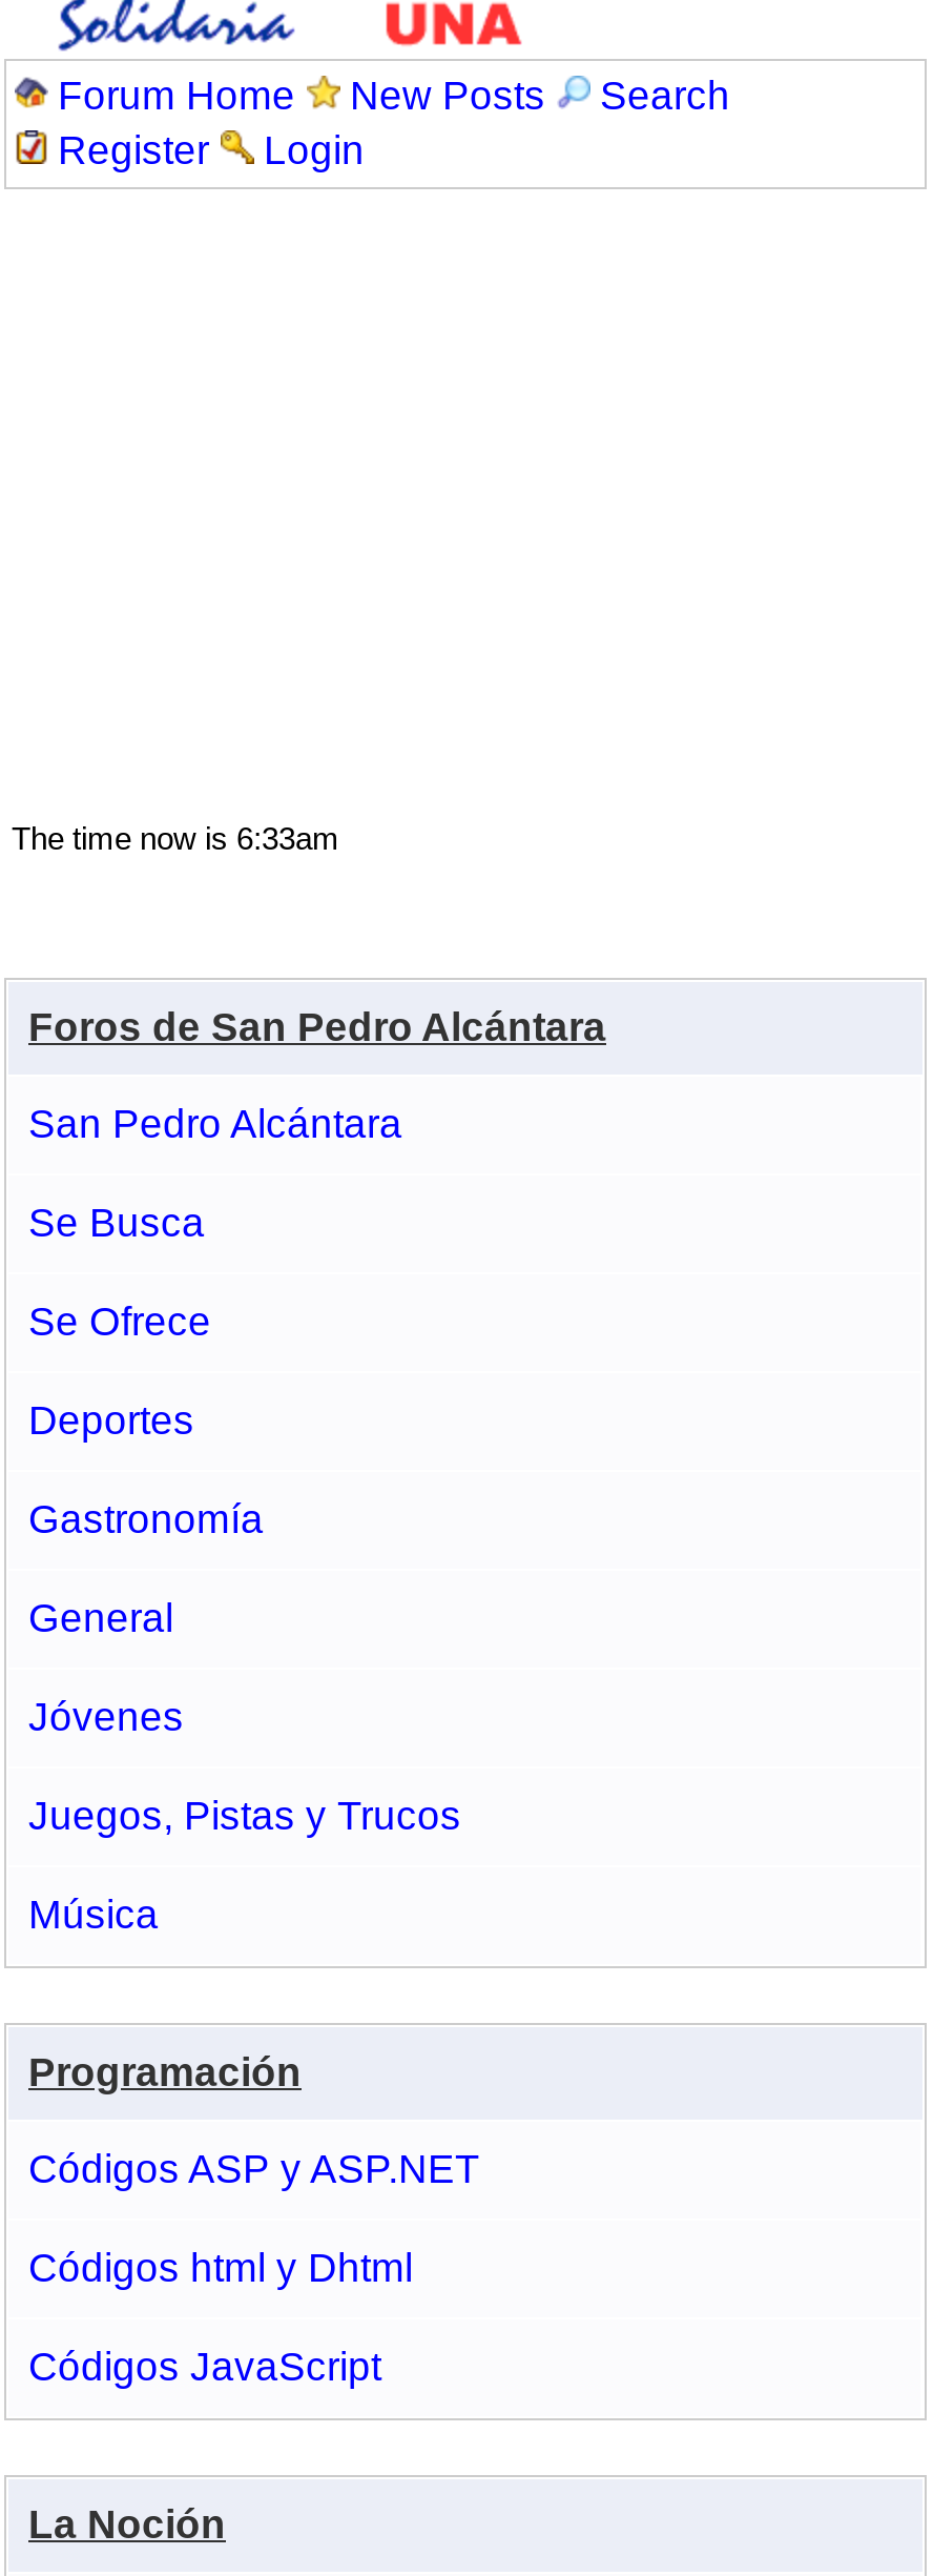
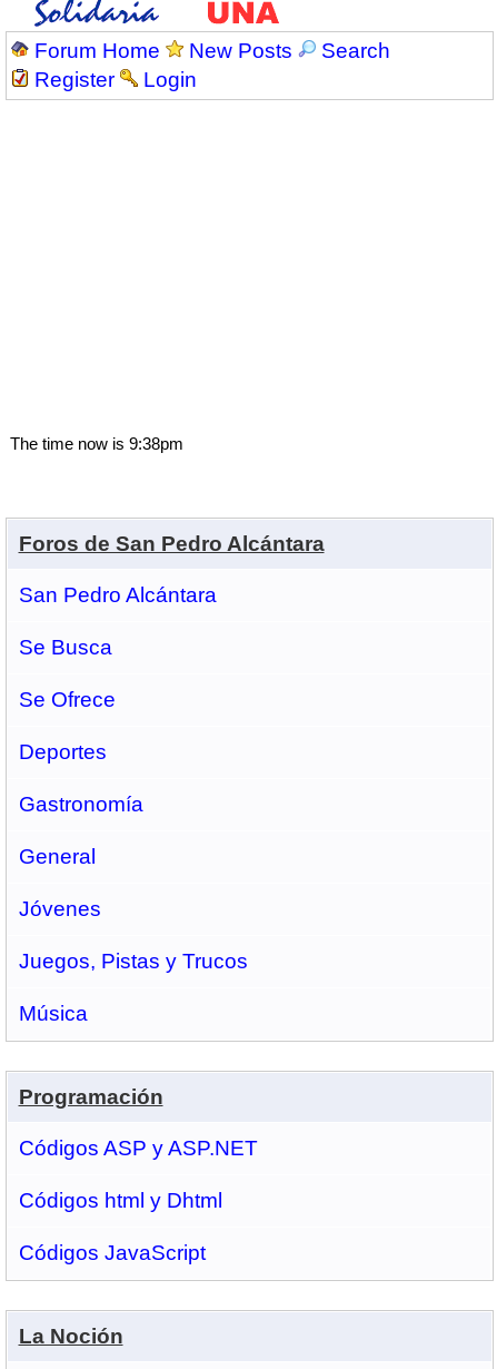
[12,820,339,856] The time now is 6:33am -> [9,434,183,453] The time now is 9:38pm

